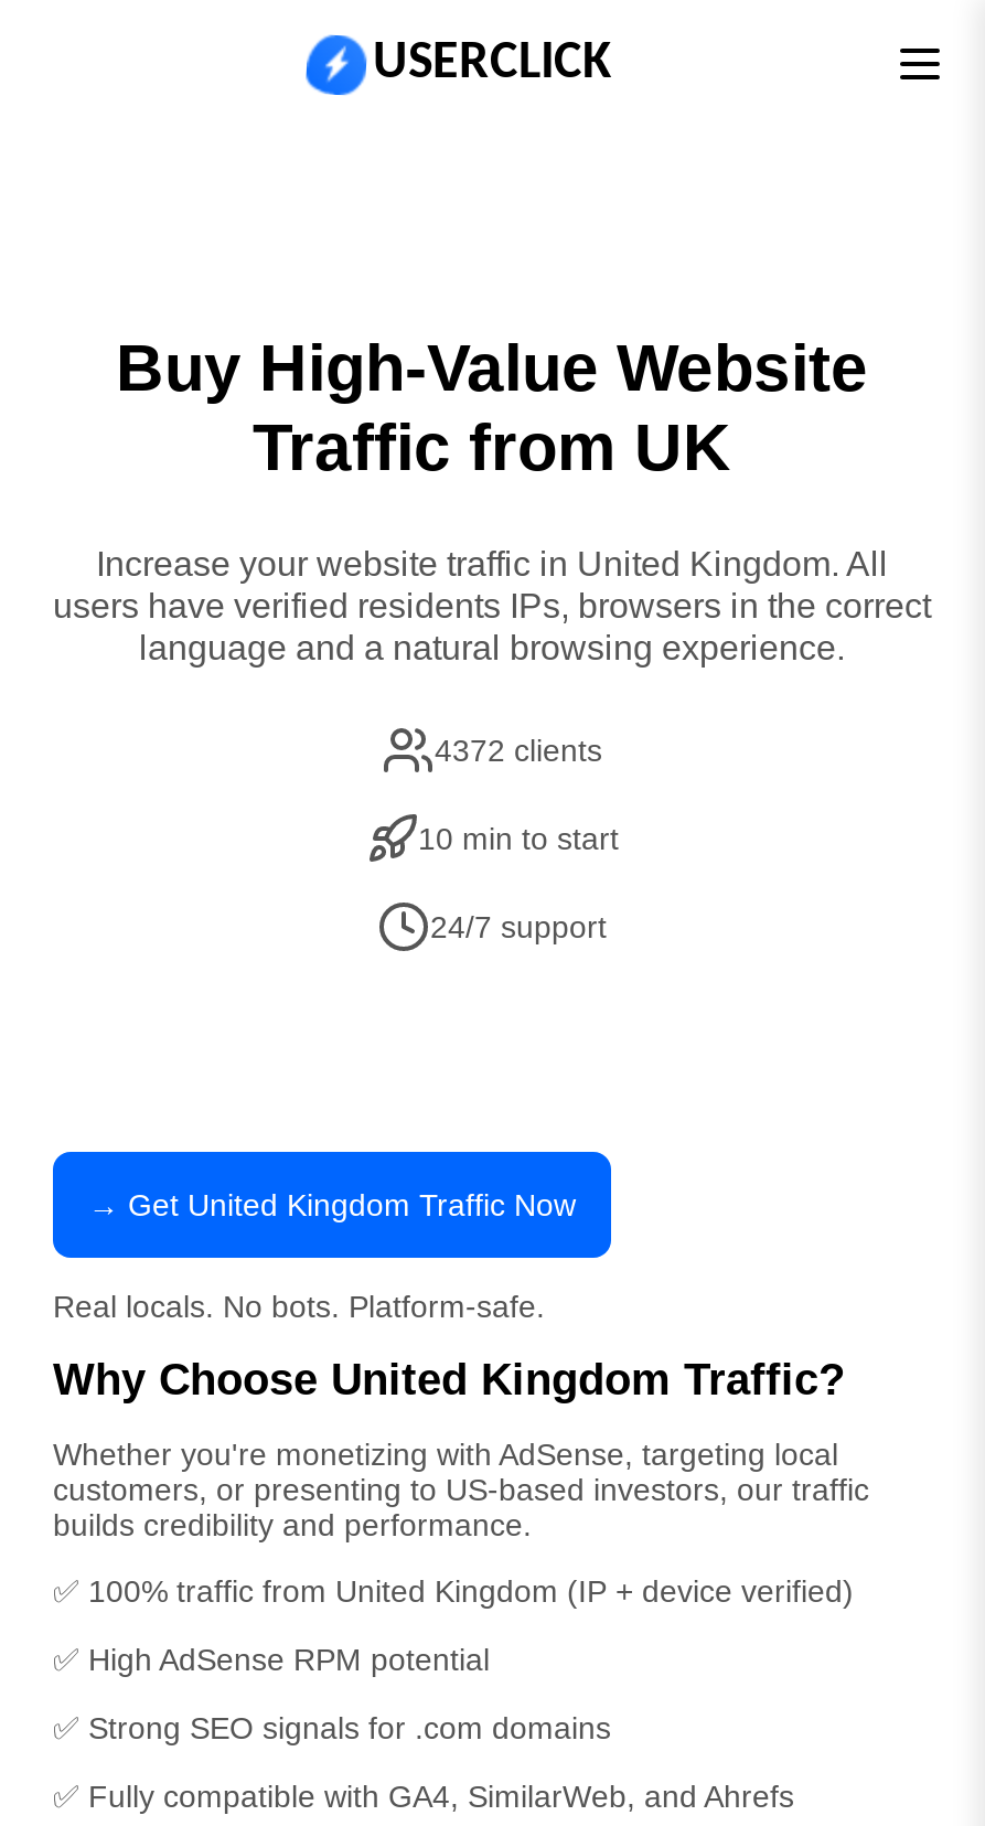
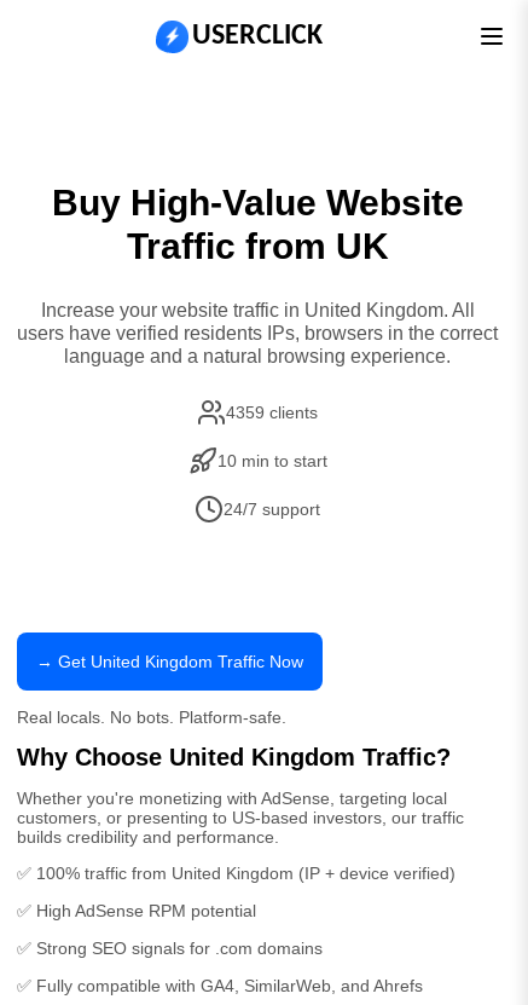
[435,733,602,768] 4372 clients -> [226,403,318,422] 4359 clients

